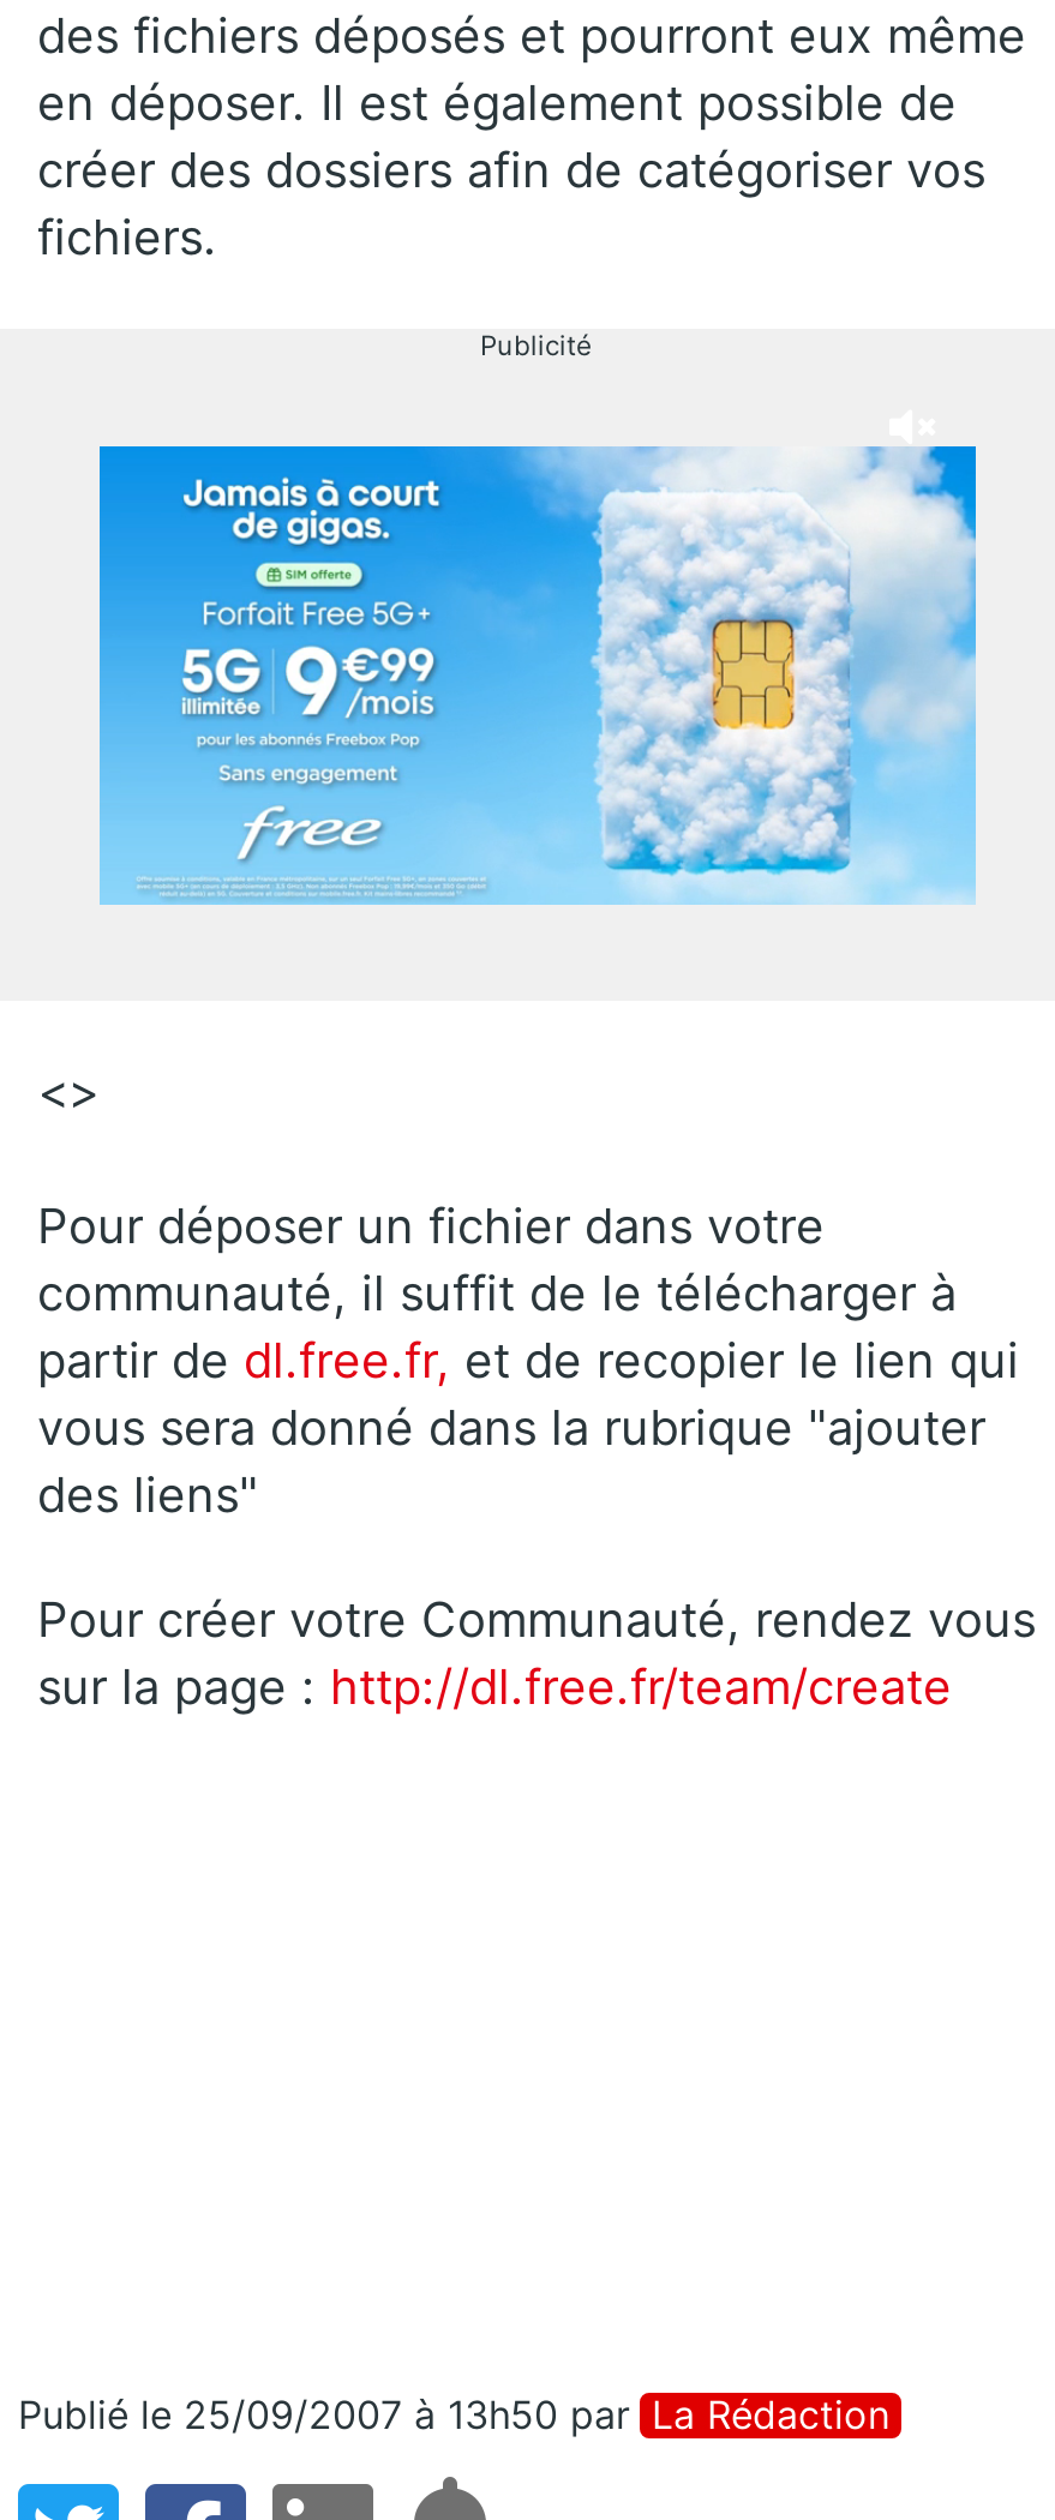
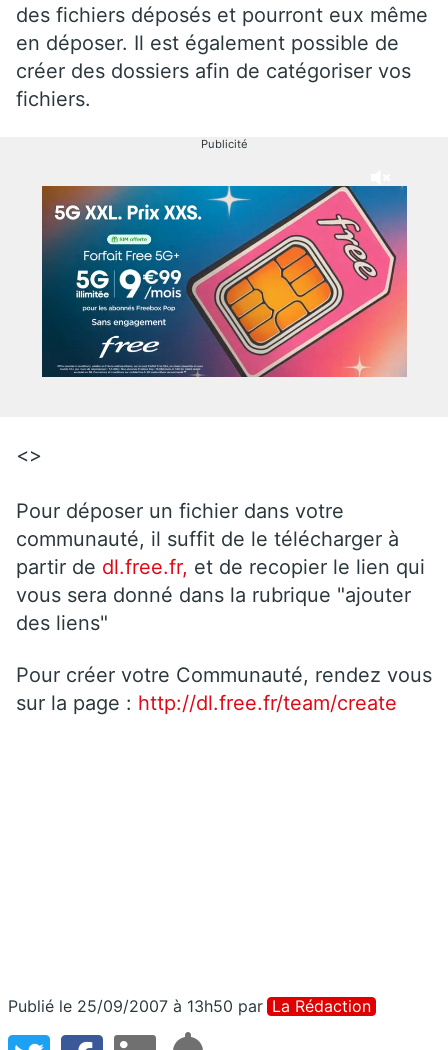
[97,444,978,905] [image] -> [41,185,408,378] [image]

